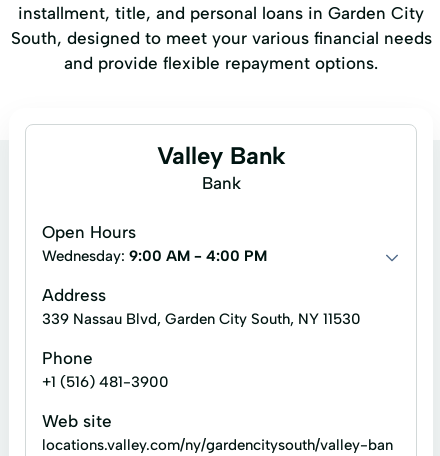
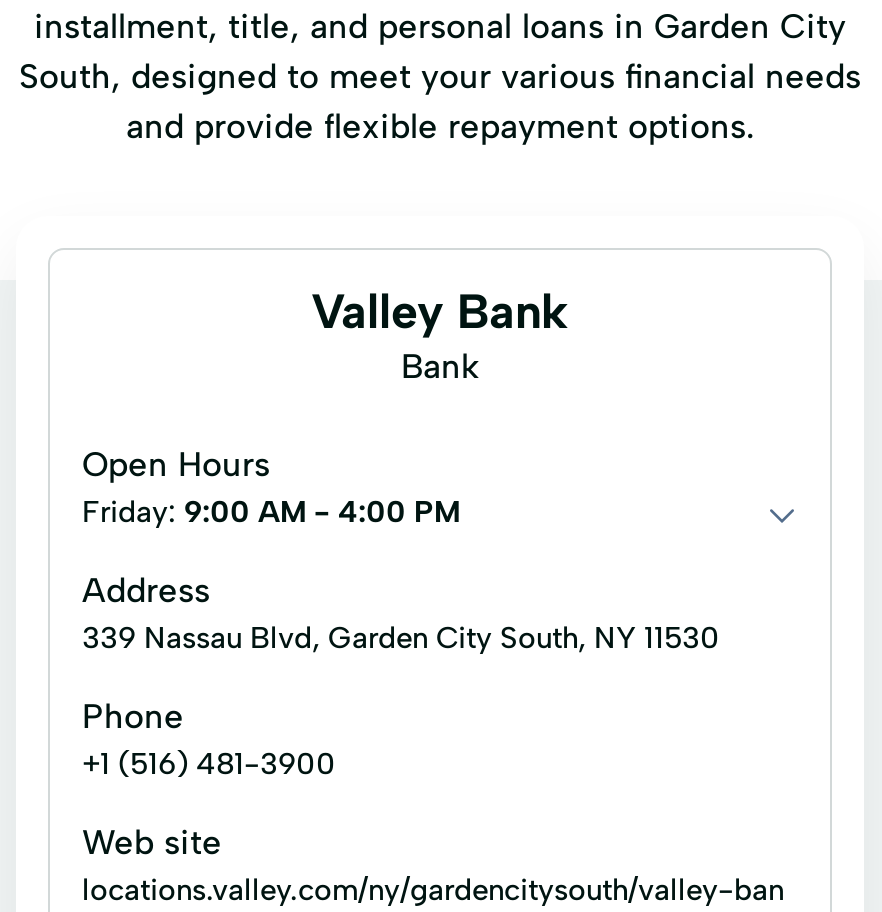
[42,247,267,265] Wednesday: 9:00 AM - 4:00 PM -> [82,494,460,530] Friday: 9:00 AM - 4:00 PM

